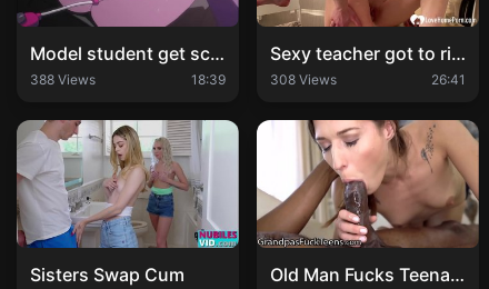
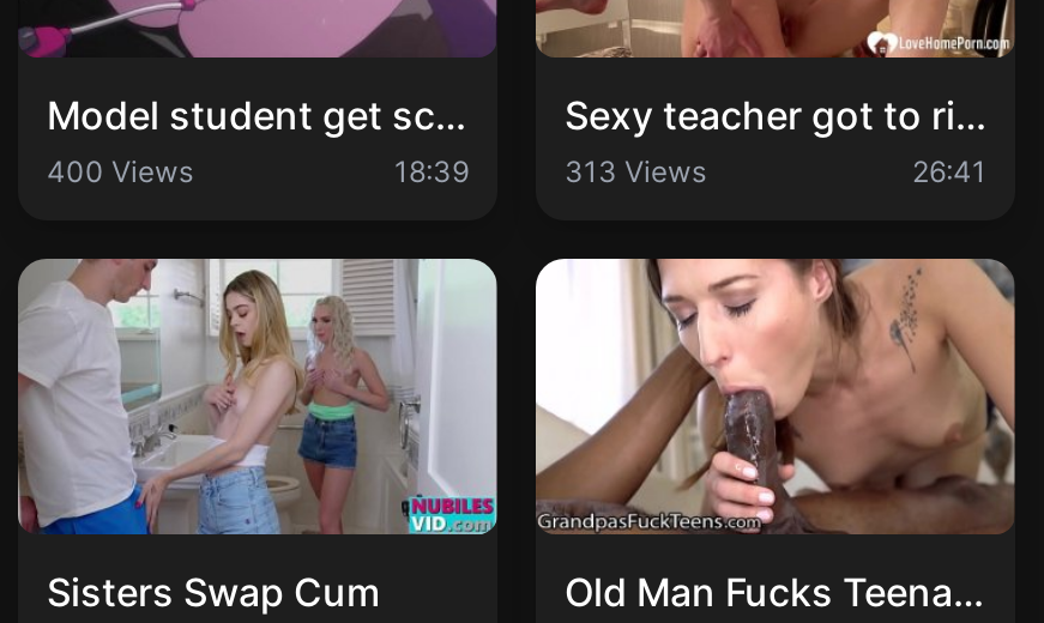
[30,71,96,88] 388 Views -> [47,154,193,190] 400 Views
[270,71,337,88] 308 Views -> [565,154,706,190] 313 Views

